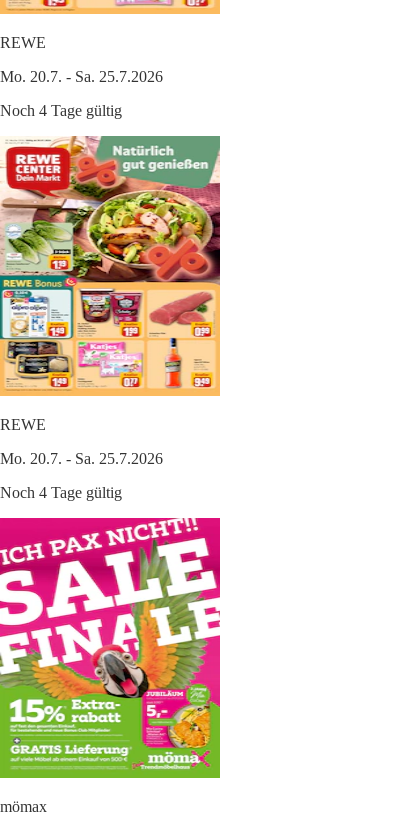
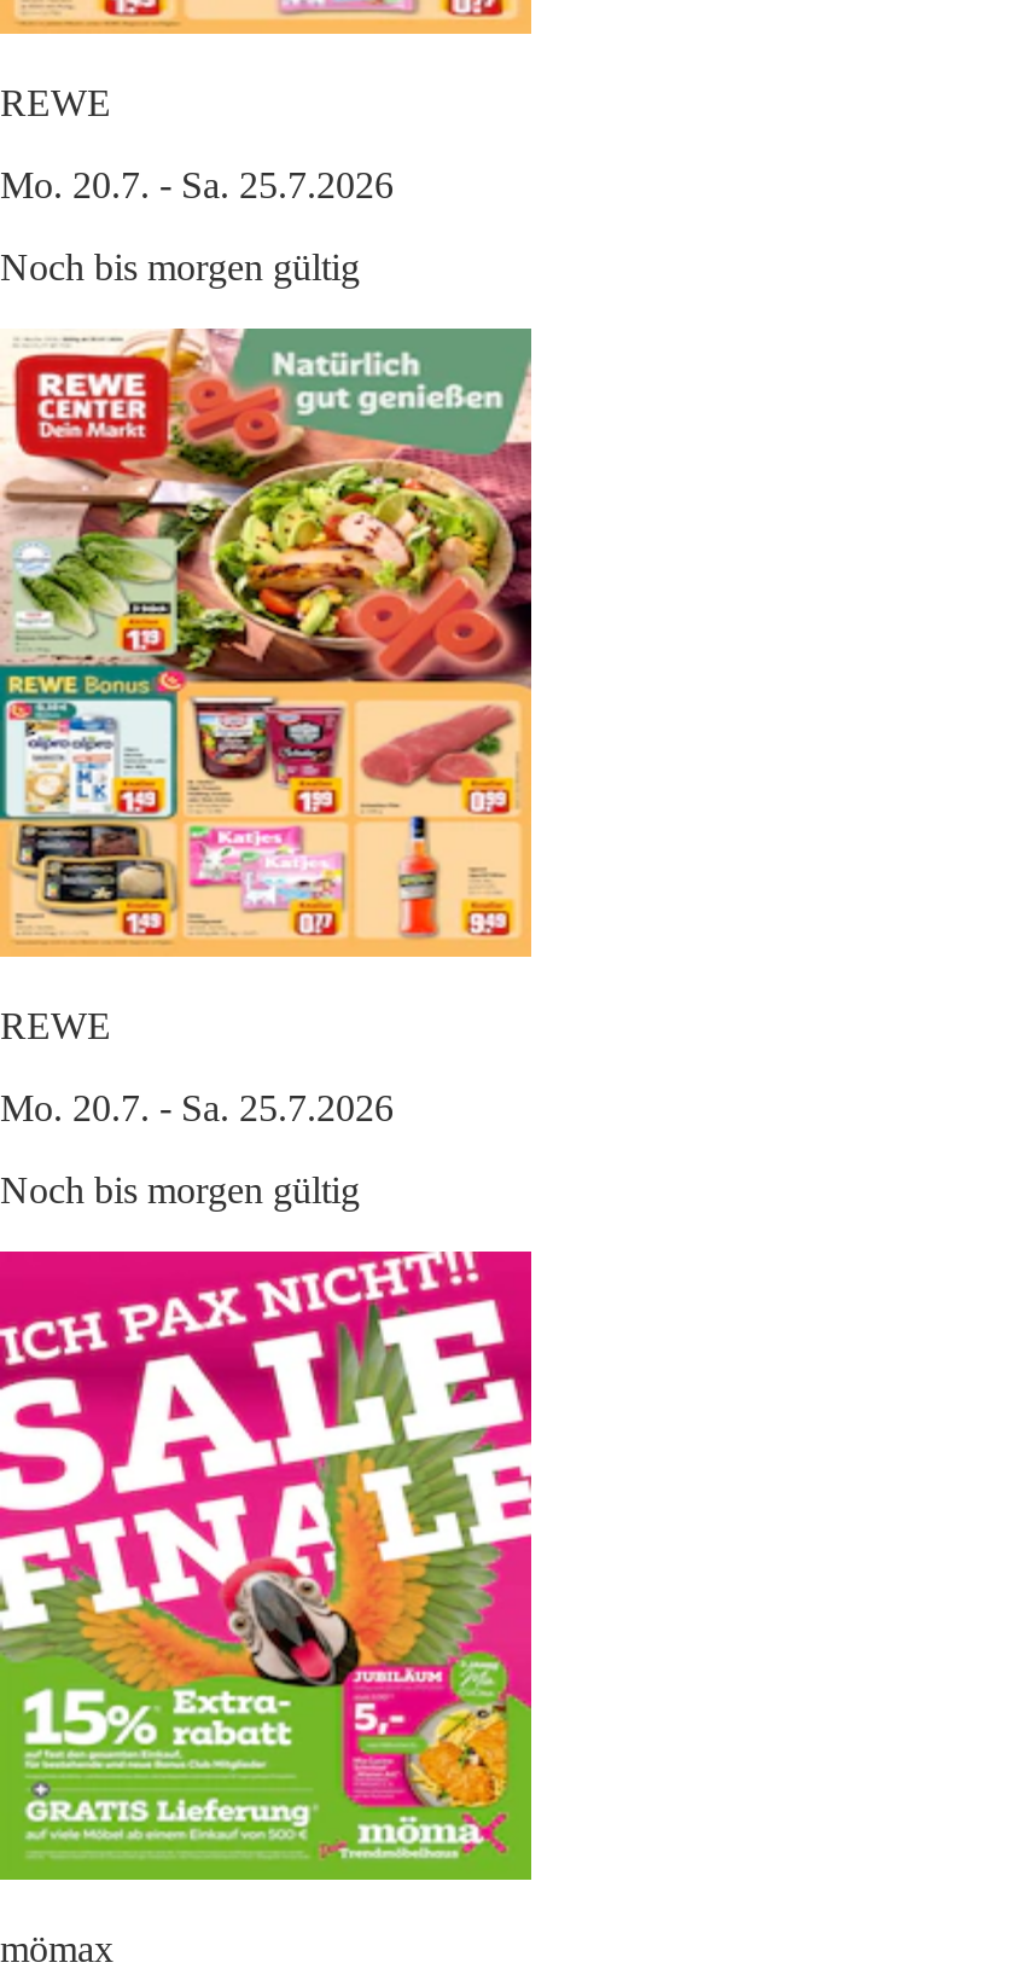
[0,102,122,119] Noch 4 Tage gültig -> [0,247,360,288] Noch bis morgen gültig
[0,484,122,501] Noch 4 Tage gültig -> [0,1170,360,1211] Noch bis morgen gültig

